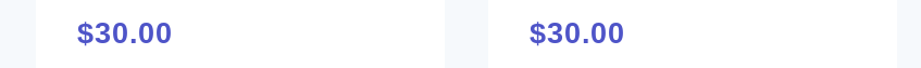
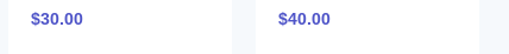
[530,18,625,50] $30.00 -> [278,11,331,29] $40.00

